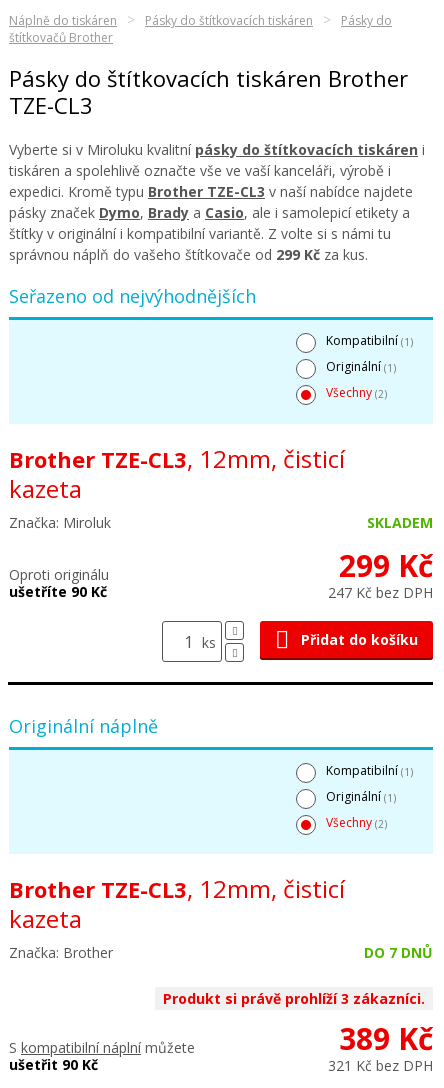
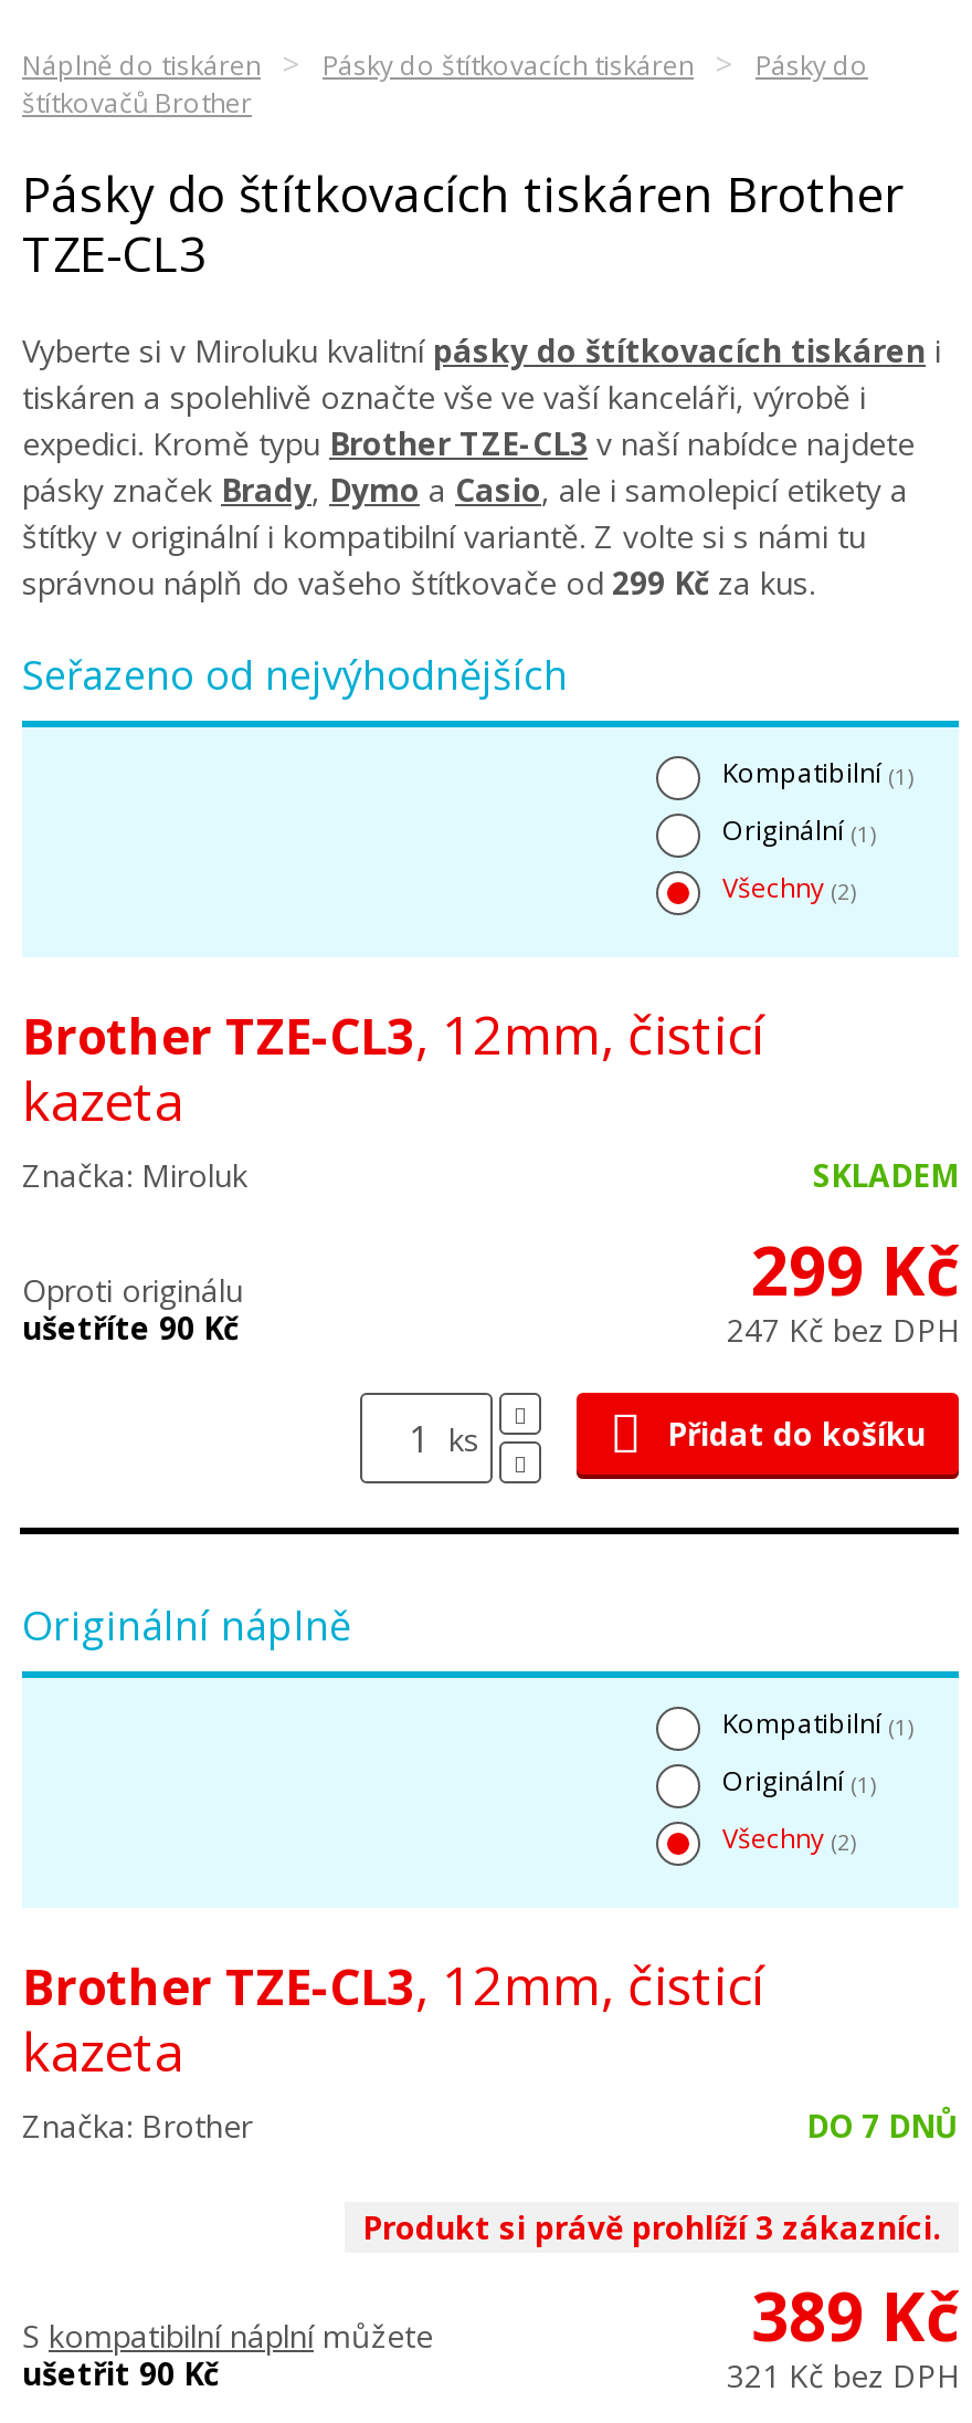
[9,203,410,222] pásky značek Dymo, Brady a Casio, ale i samolepicí etikety a -> [22,469,908,511] pásky značek Brady, Dymo a Casio, ale i samolepicí etikety a

